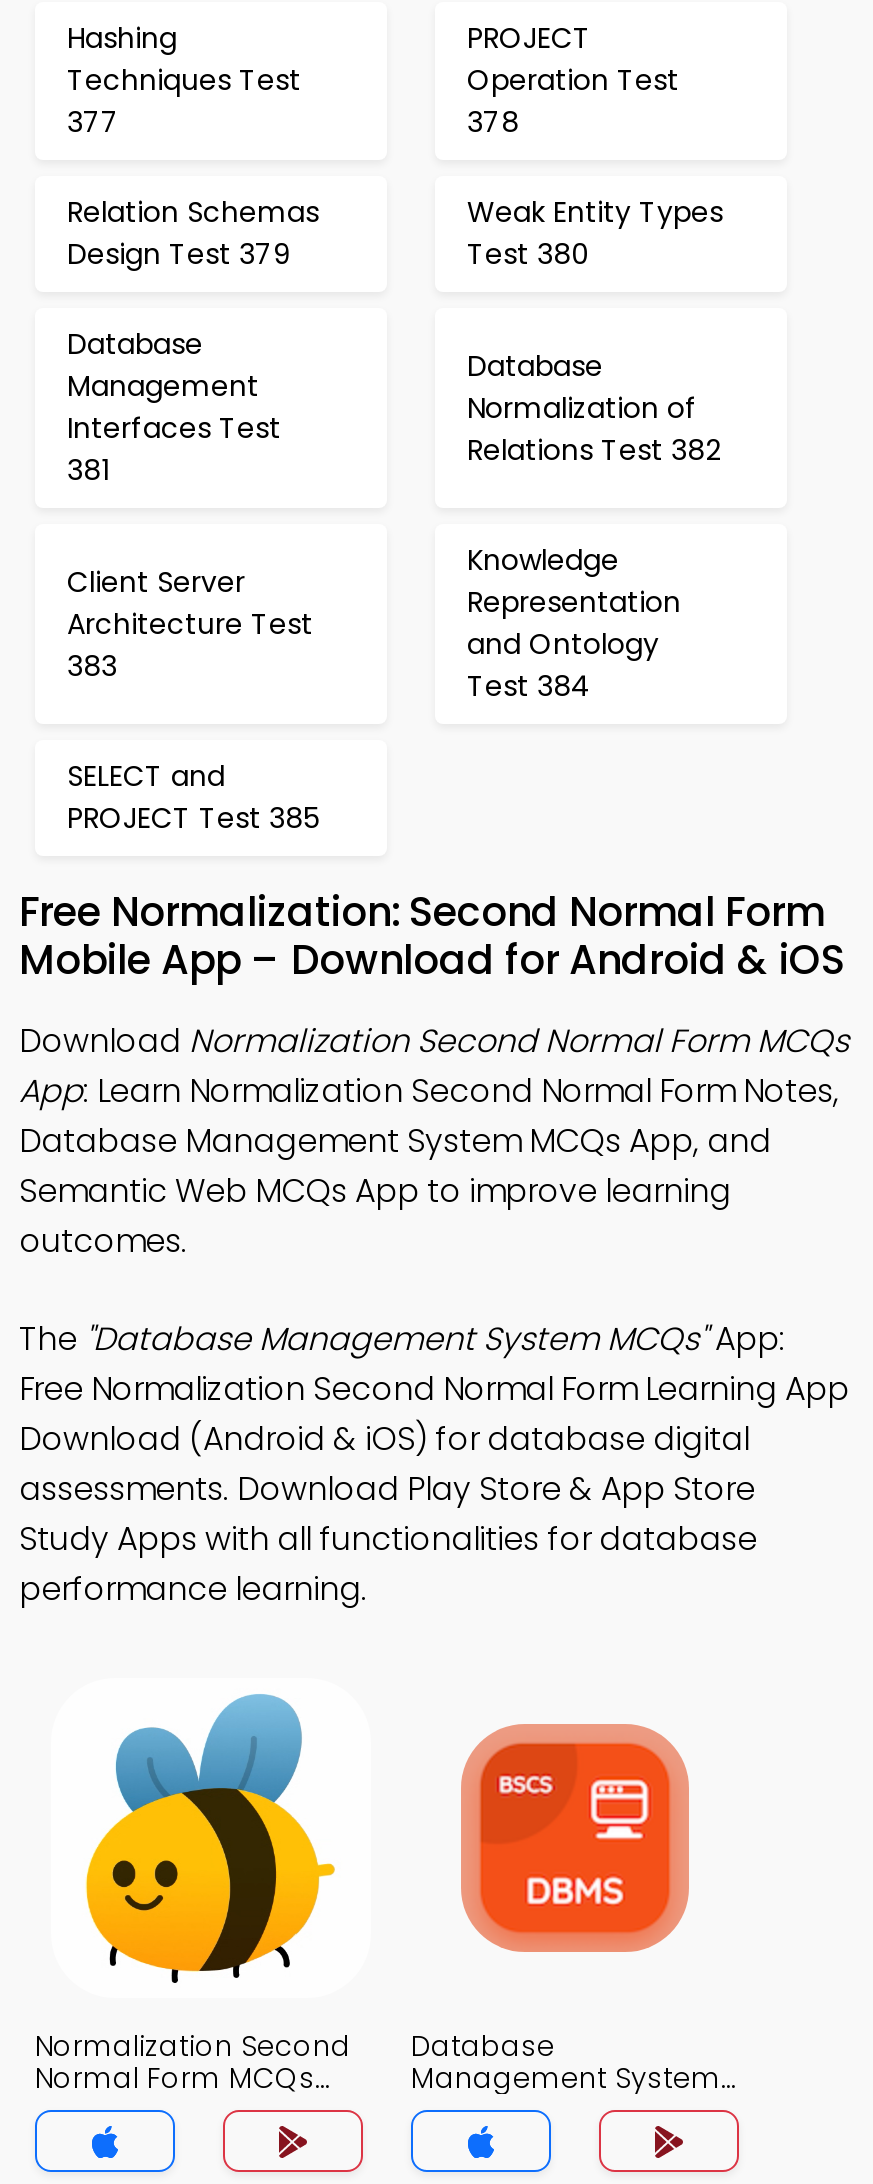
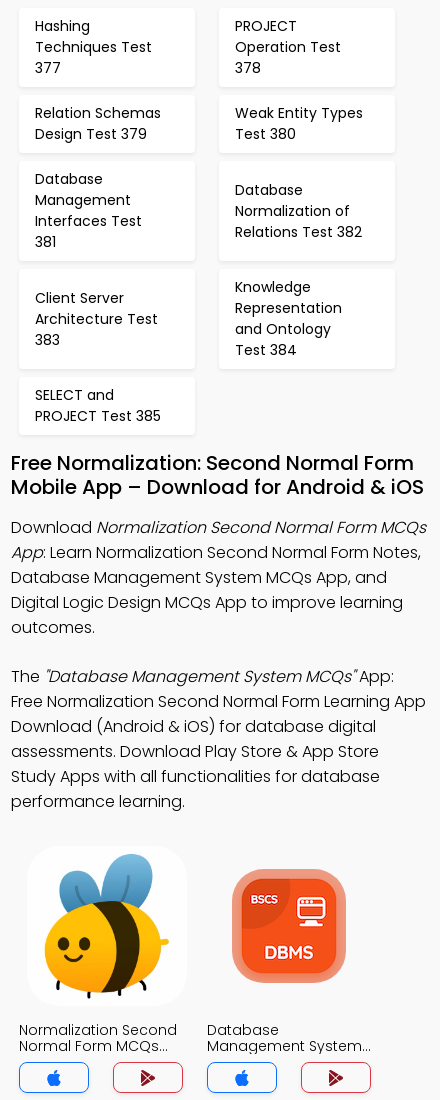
[19,1168,731,1214] Semantic Web MCQs App to improve learning -> [11,591,403,614] Digital Logic Design MCQs App to improve learning

